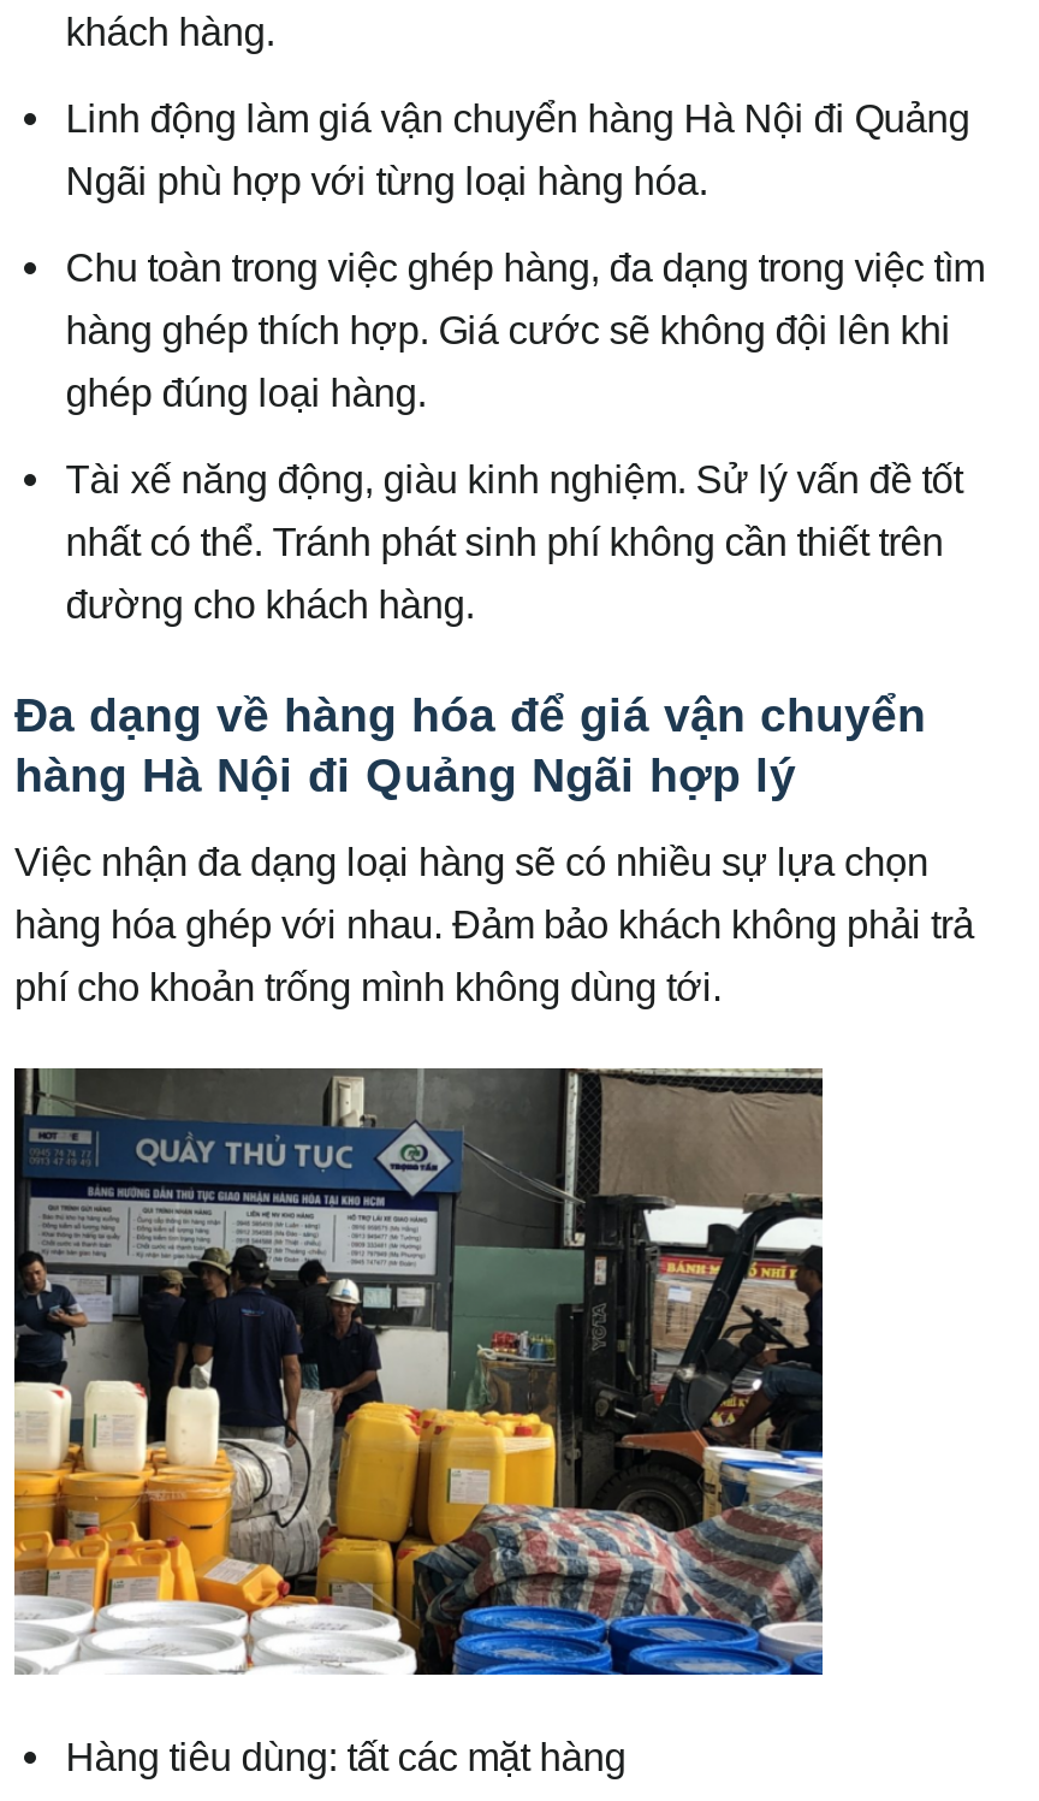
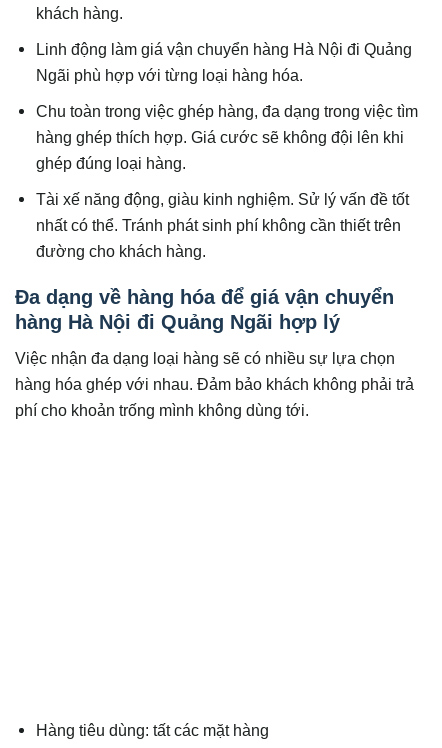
[12,1066,825,1677] [image] -> none

